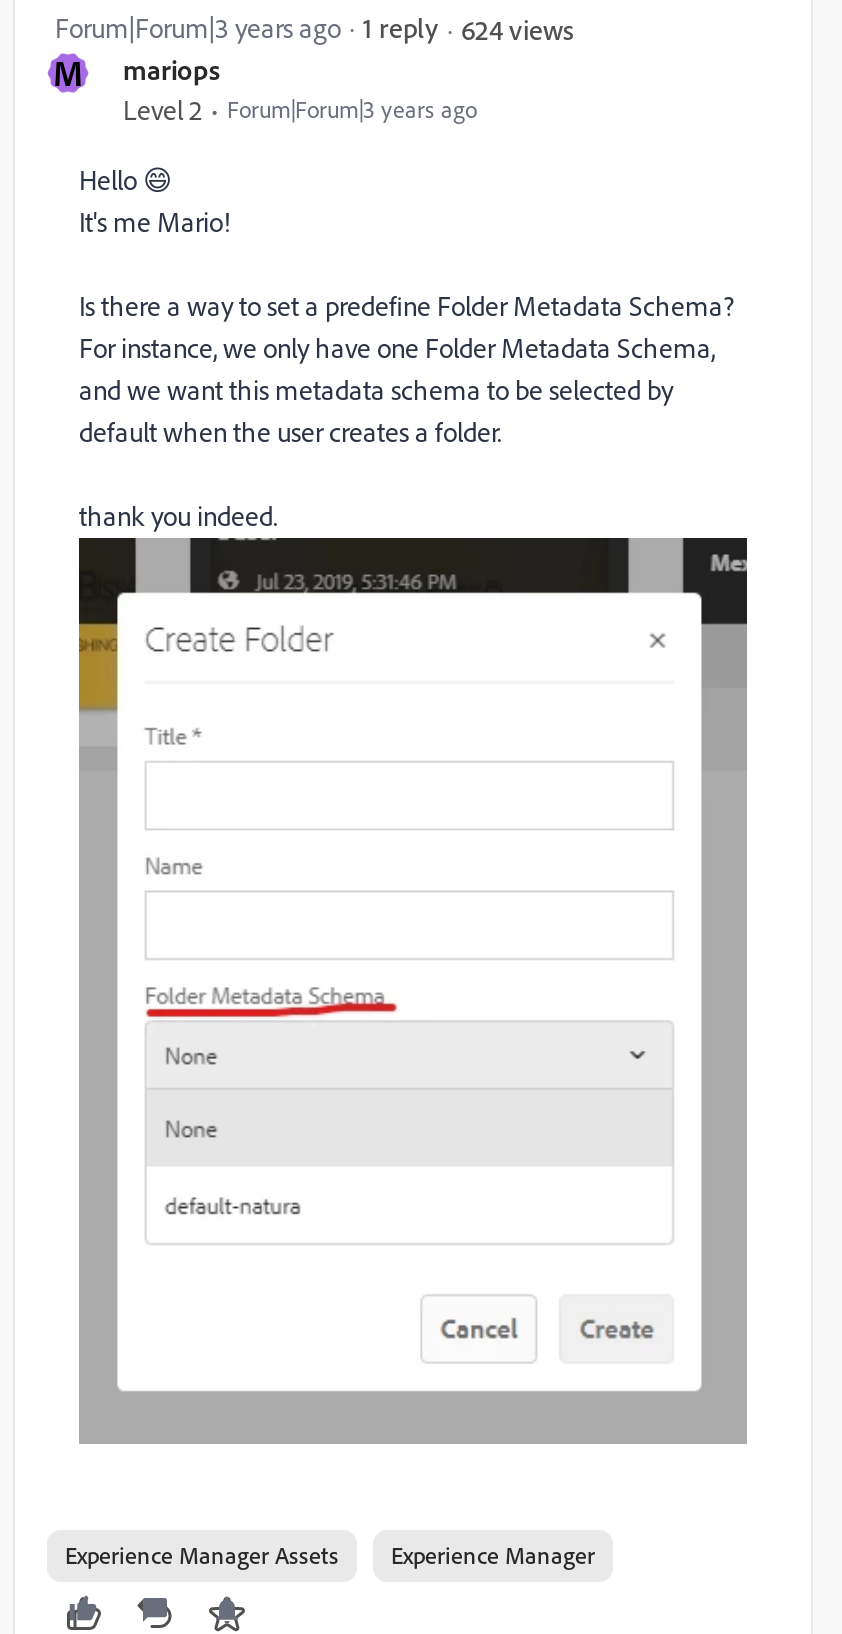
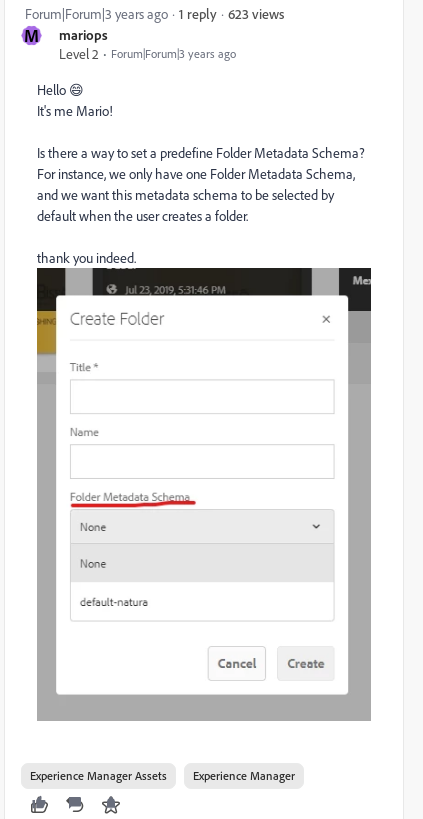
[461,11,573,45] 624 views -> [228,4,284,21] 623 views

